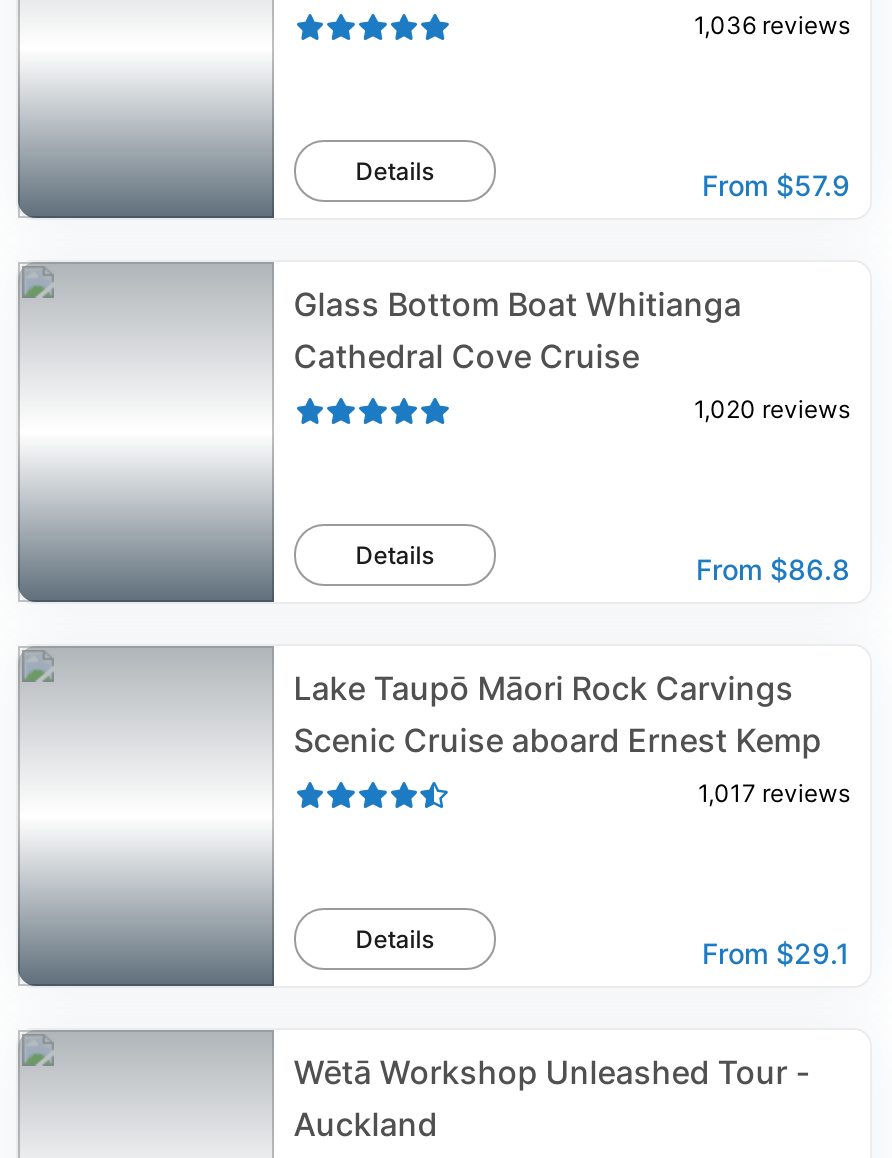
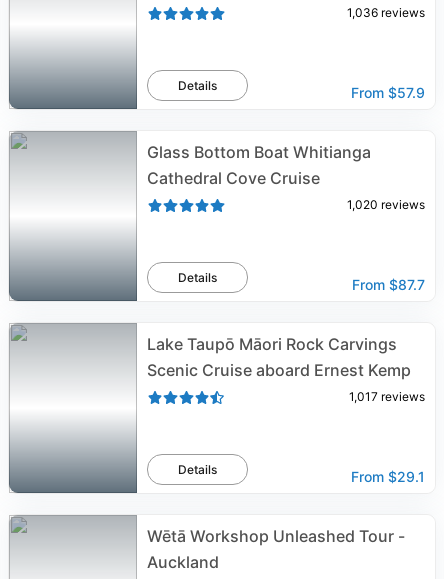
[696,552,850,586] From $86.8 -> [352,276,425,293] From $87.7

